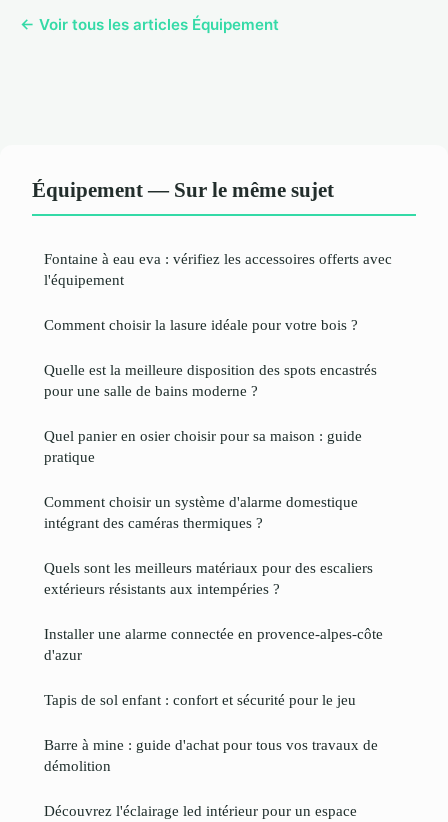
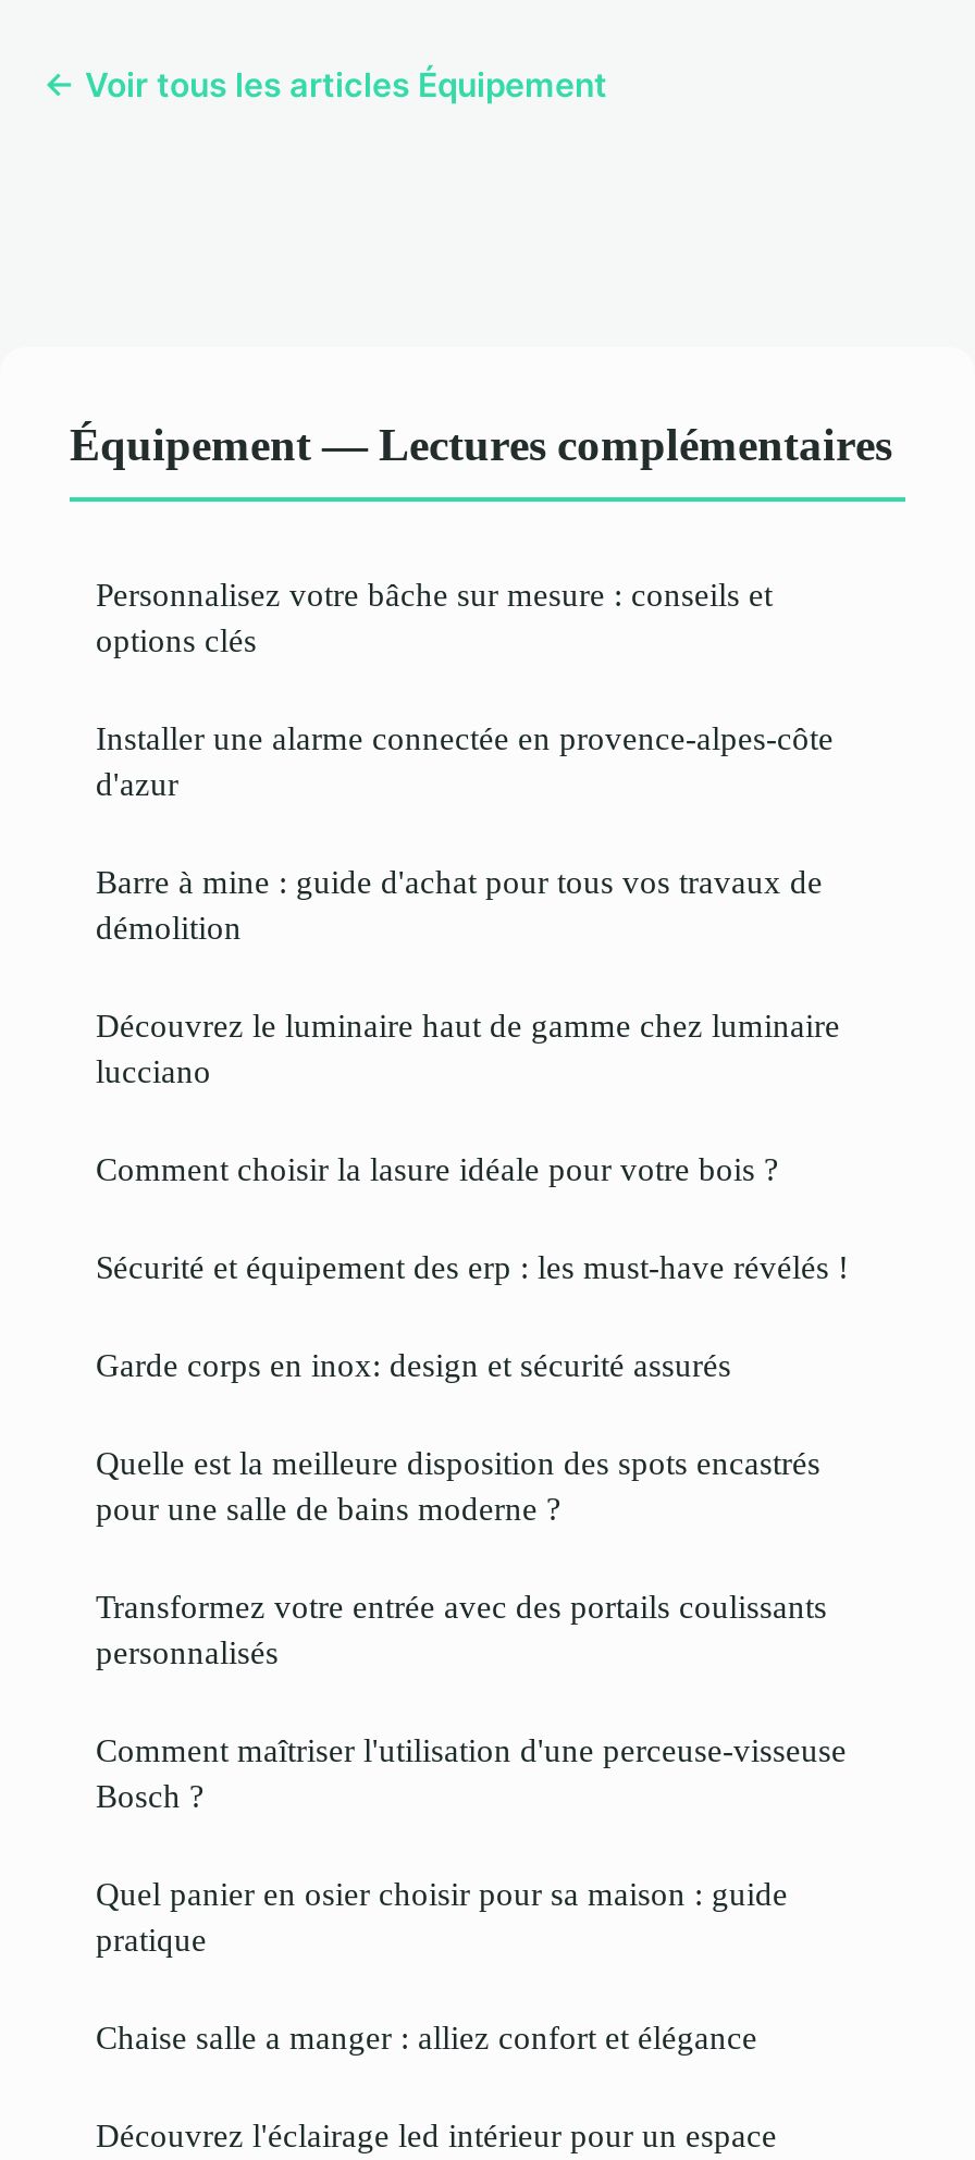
[32,178,392,288] Équipement — Sur le même sujet | Fontaine à eau eva : vérifiez les accessoires offerts avec | l'équipement -> [70,419,892,1089] Équipement — Lectures complémentaires | Personnalisez votre bâche sur mesure : conseils et | options clés | Découvrez le luminaire haut de gamme chez luminaire | lucciano
moved [44,316,358,333] -> [96,1150,779,1187]: Comment choisir la lasure idéale pour votre bois ?
none -> [96,1248,849,1383] Sécurité et équipement des erp : les must-have révélés ! | Garde corps en inox: design et sécurité assurés
moved [44,361,377,399] -> [96,1444,820,1527]: Quelle est la meilleure disposition des spots encastrés | pour une salle de bains moderne ?
none -> [96,1588,847,1814] Transformez votre entrée avec des portails coulissants | personnalisés | Comment maîtriser l'utilisation d'une perceuse-visseuse | Bosch ?
moved [44,427,362,465] -> [96,1875,788,1958]: Quel panier en osier choisir pour sa maison : guide | pratique
[44,493,373,708] Comment choisir un système d'alarme domestique | intégrant des caméras thermiques ? | Quels sont les meilleurs matériaux pour des escaliers | extérieurs résistants aux intempéries ? | Tapis de sol enfant : confort et sécurité pour le jeu -> [96,2019,757,2056] Chaise salle a manger : alliez confort et élégance
moved [44,625,383,663] -> [96,719,834,802]: Installer une alarme connectée en provence-alpes-côte | d'azur
moved [44,736,378,774] -> [96,863,823,946]: Barre à mine : guide d'achat pour tous vos travaux de | démolition

